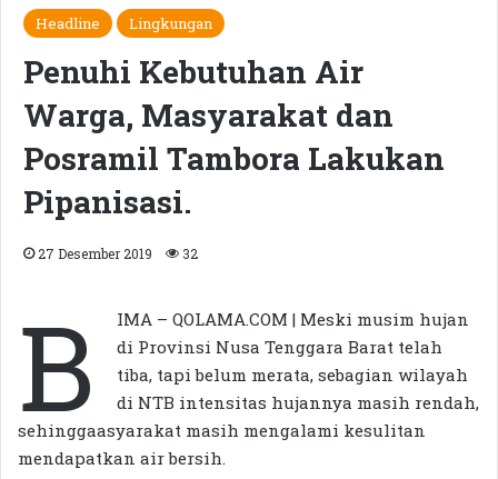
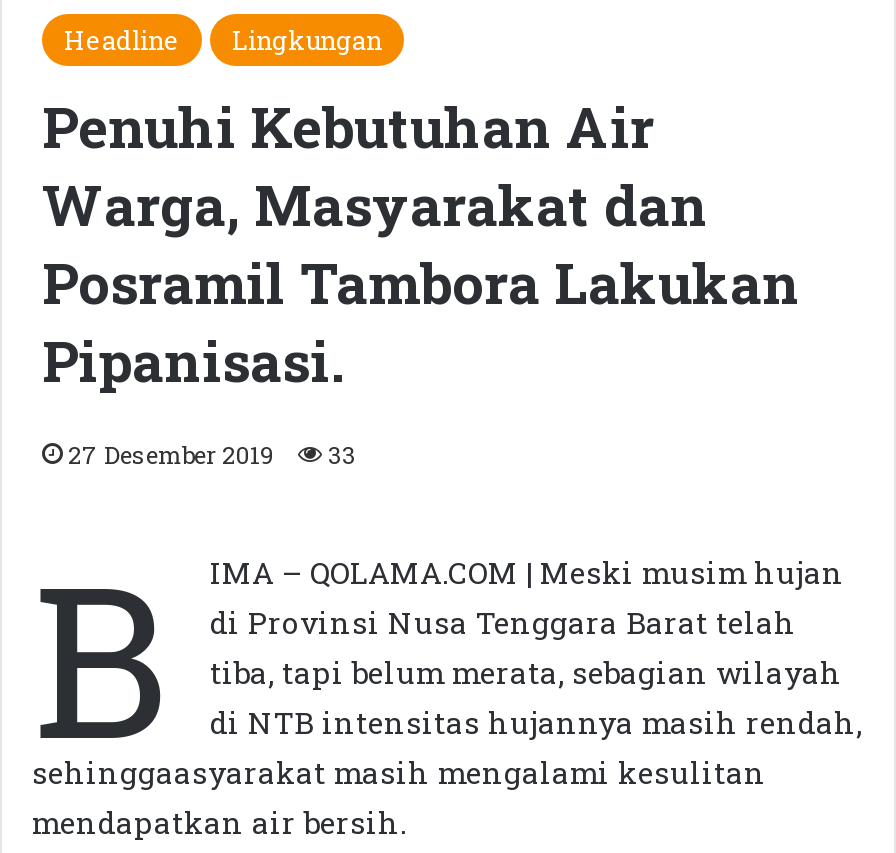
[38,245,198,263] 27 Desember 2019 32 -> [68,439,356,471] 27 Desember 2019 33

